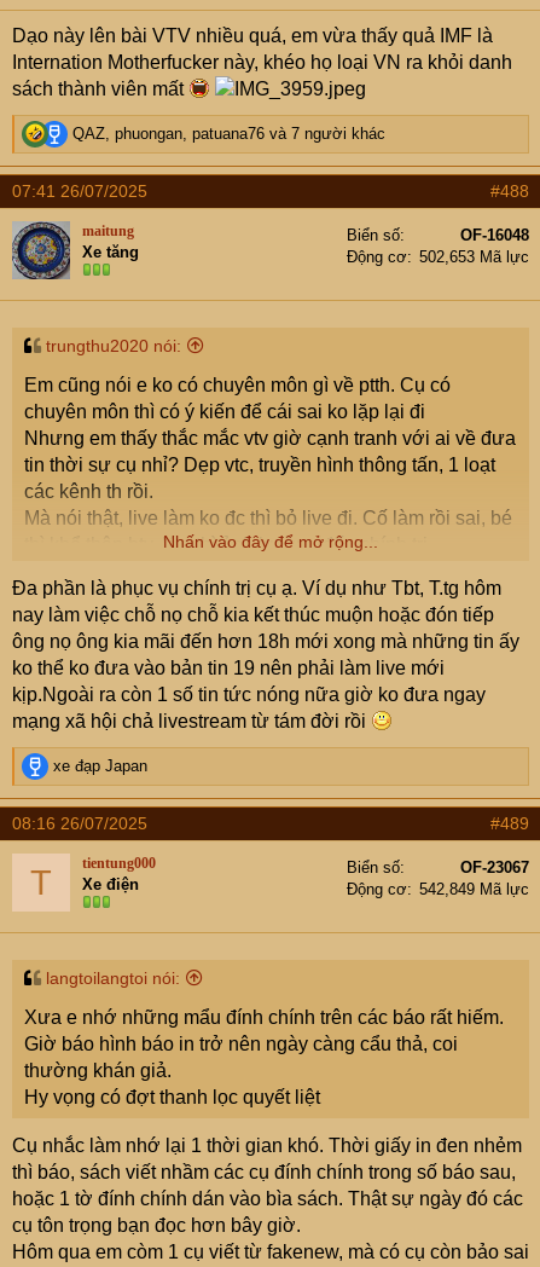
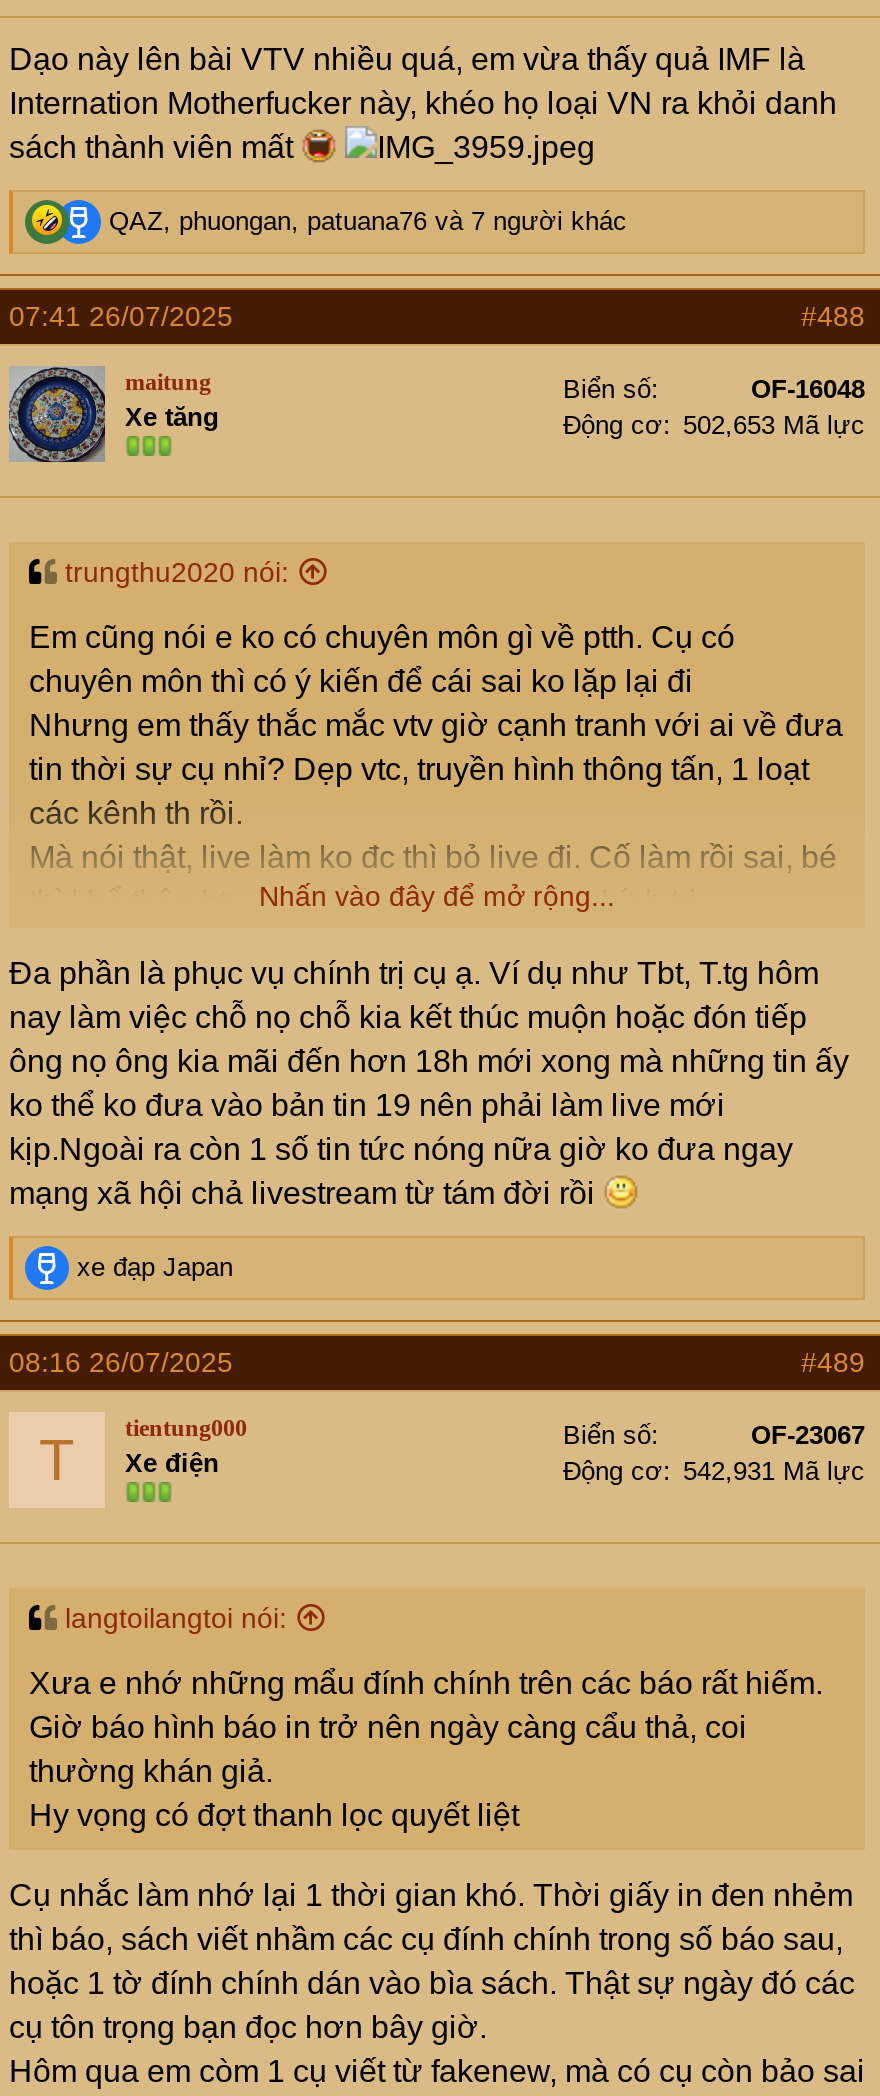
[347,881,529,899] Động cơ 542,849 Mã lực -> [563,1457,865,1487] Động cơ 542,931 Mã lực

